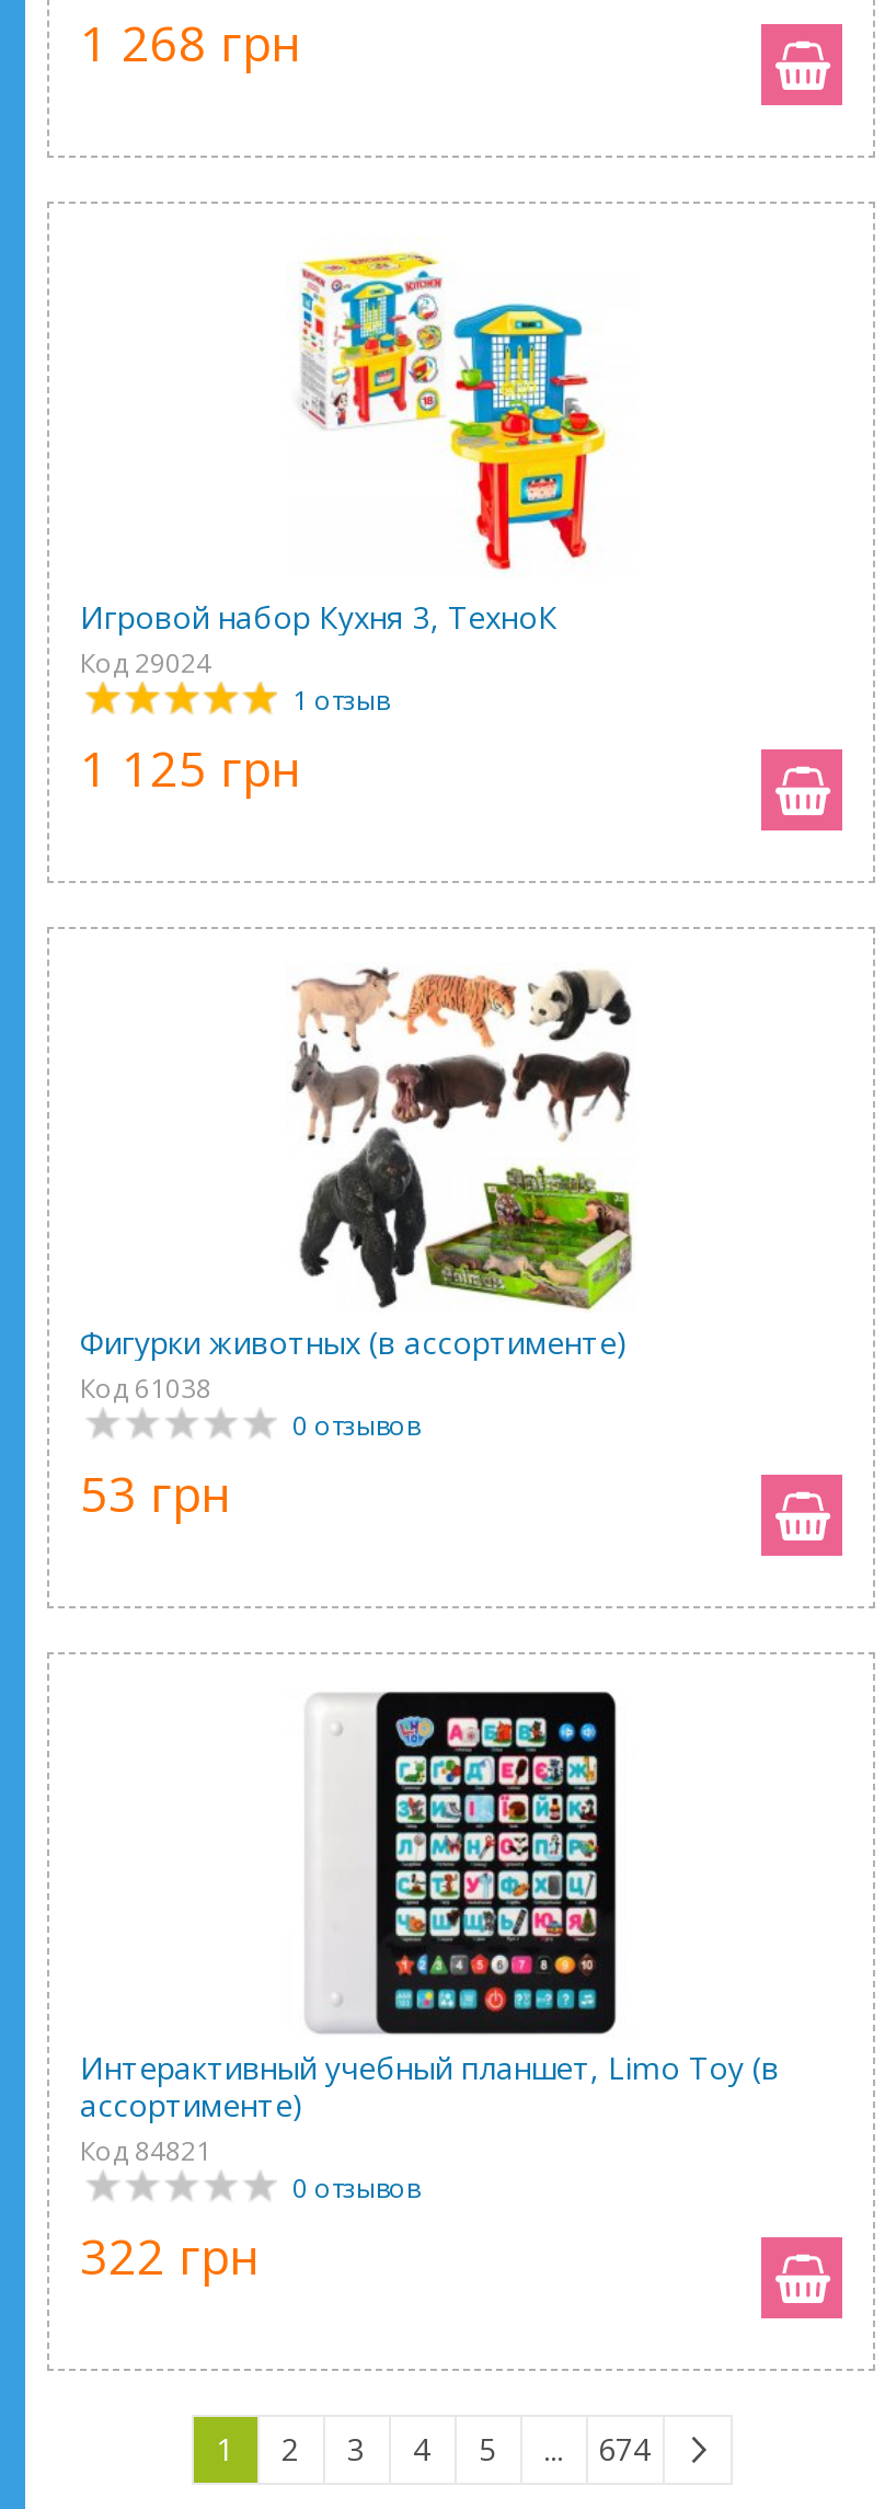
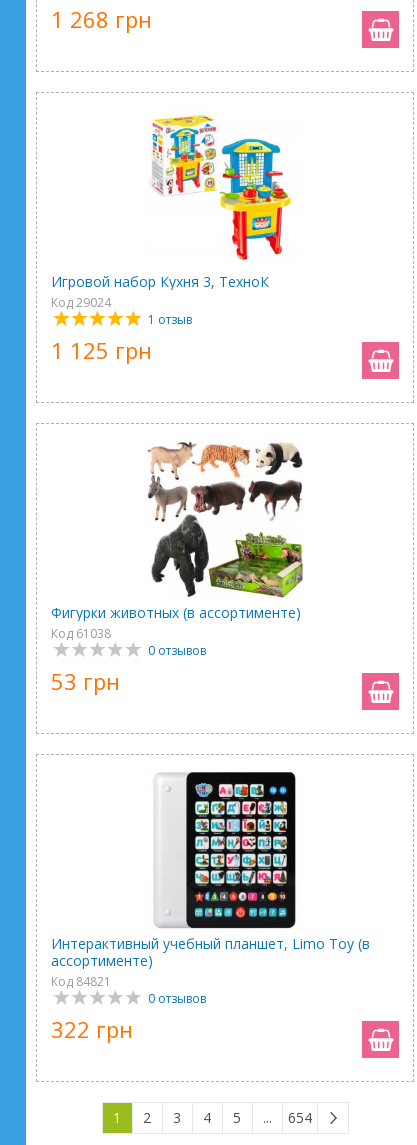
[598,2428,651,2470] 674 -> [287,1108,311,1127] 654

